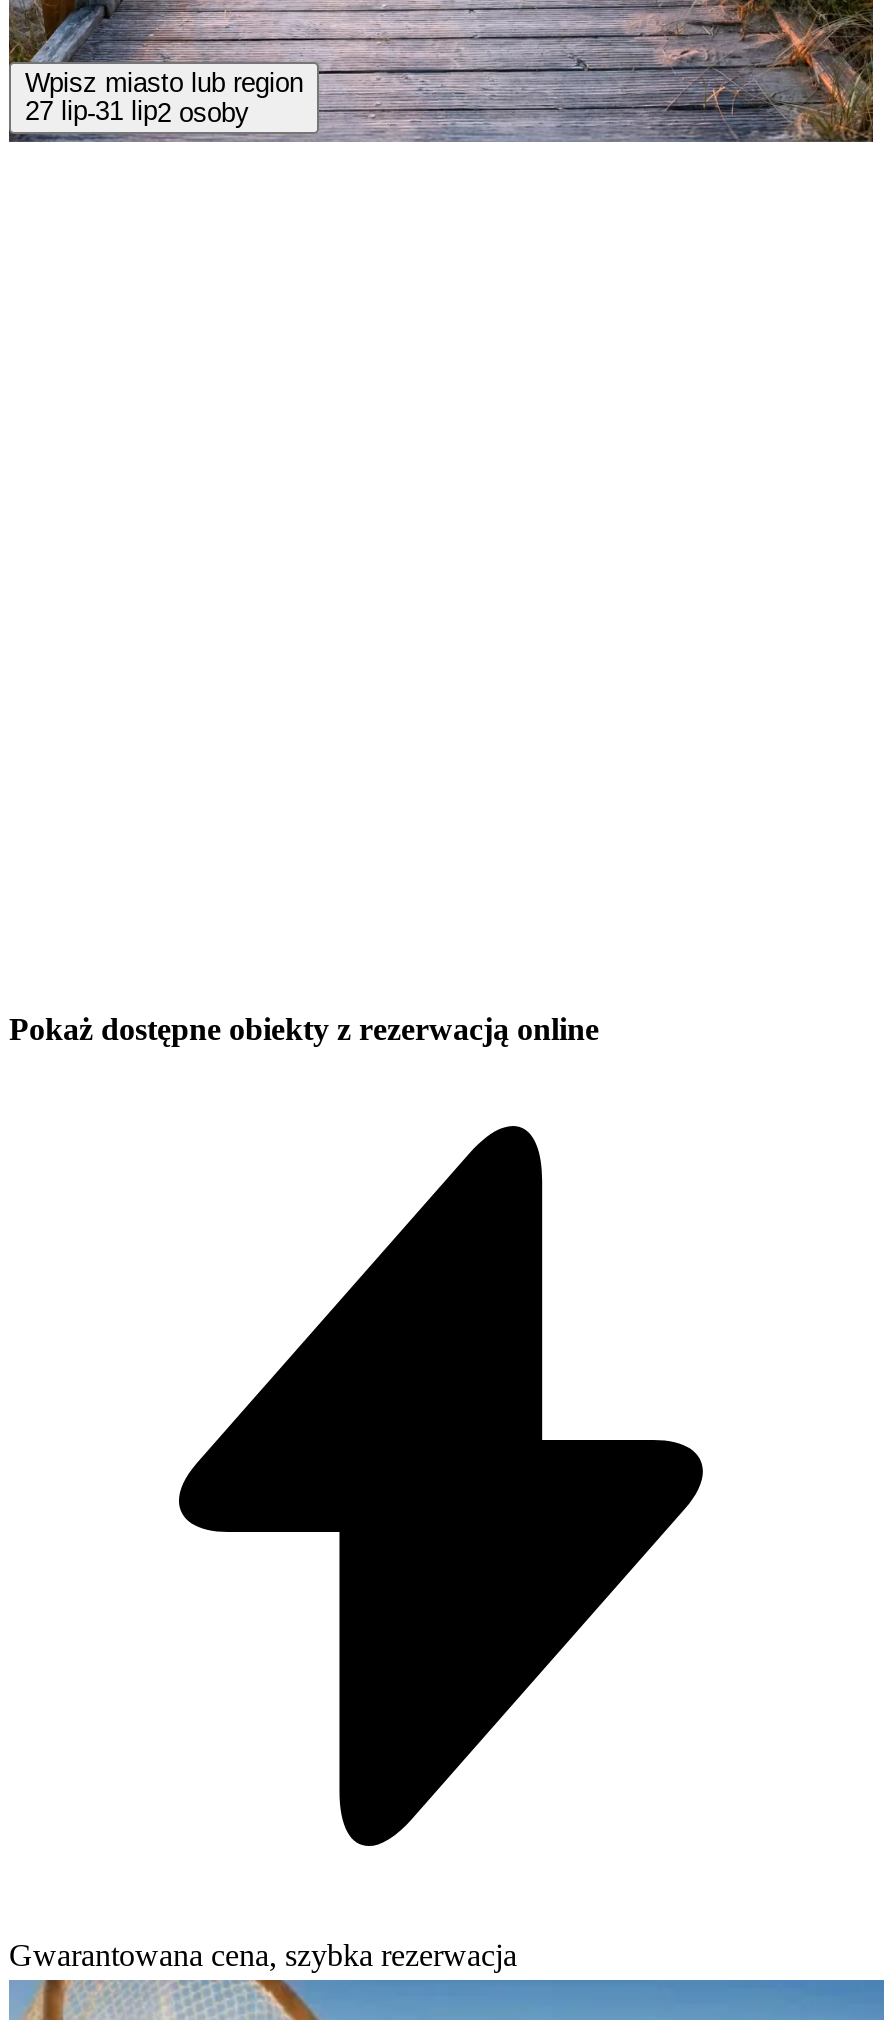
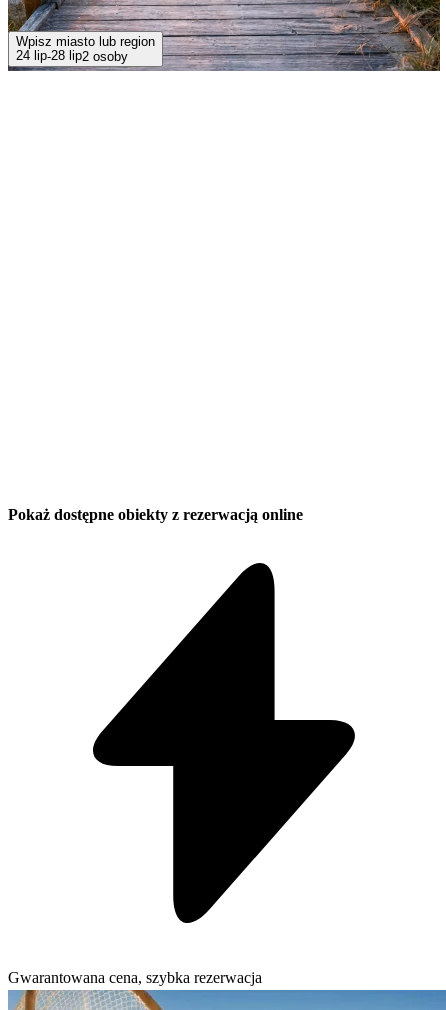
[25,96,249,128] 27 lip-31 lip2 osoby -> [16,48,128,64] 24 lip-28 lip2 osoby

